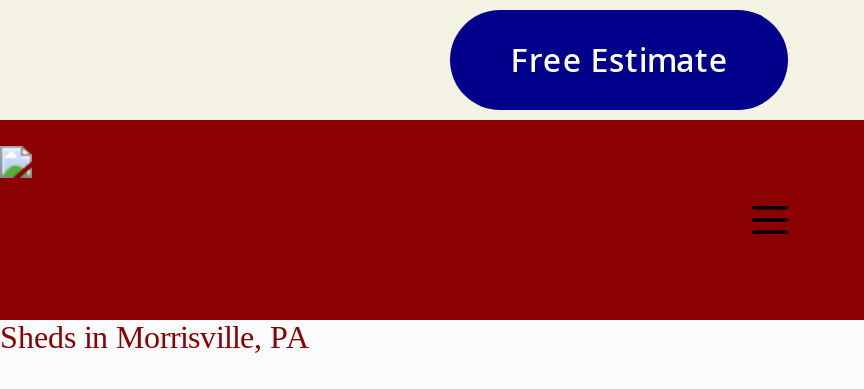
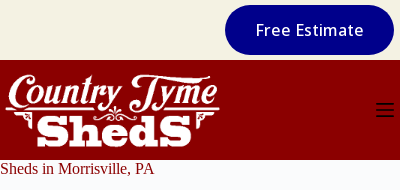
none -> [3,73,220,148] [image]

